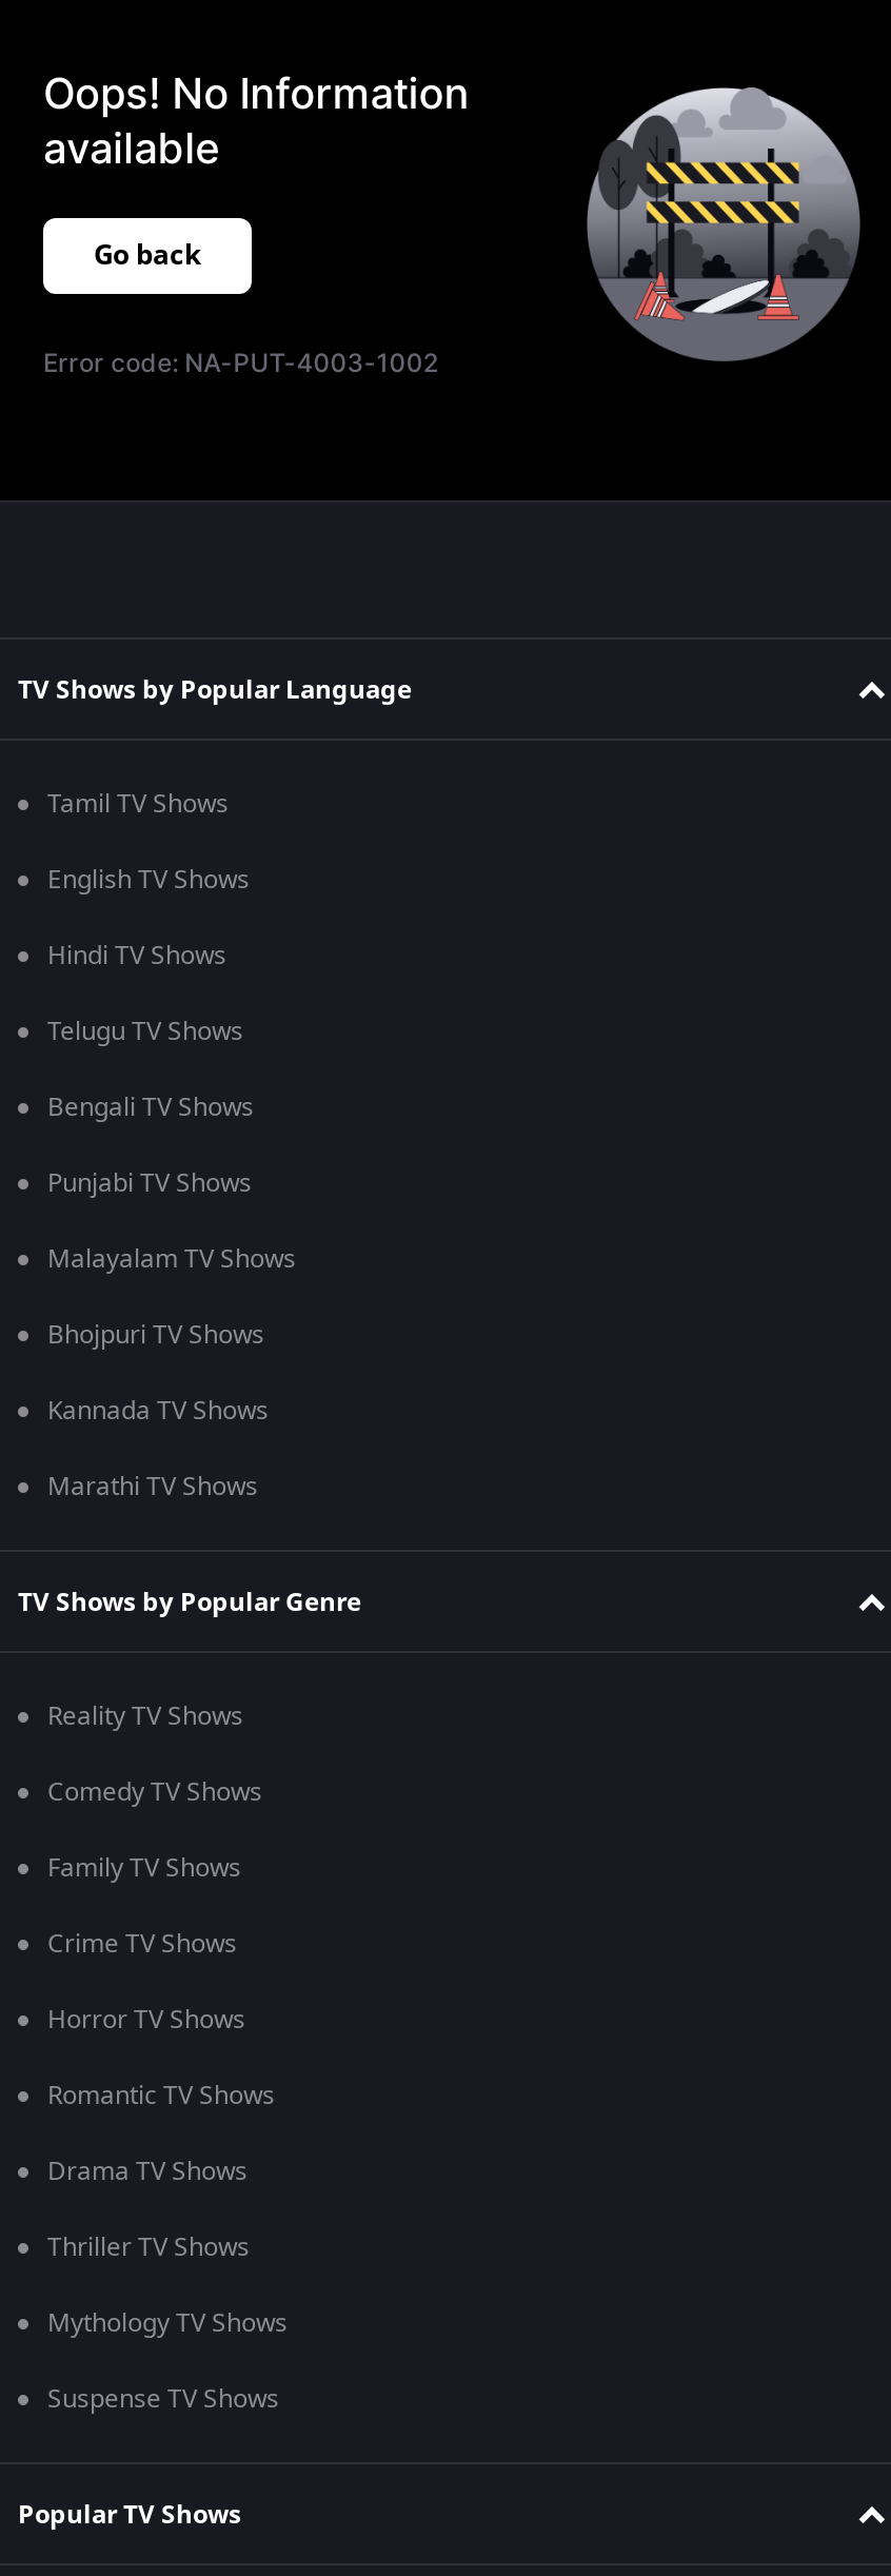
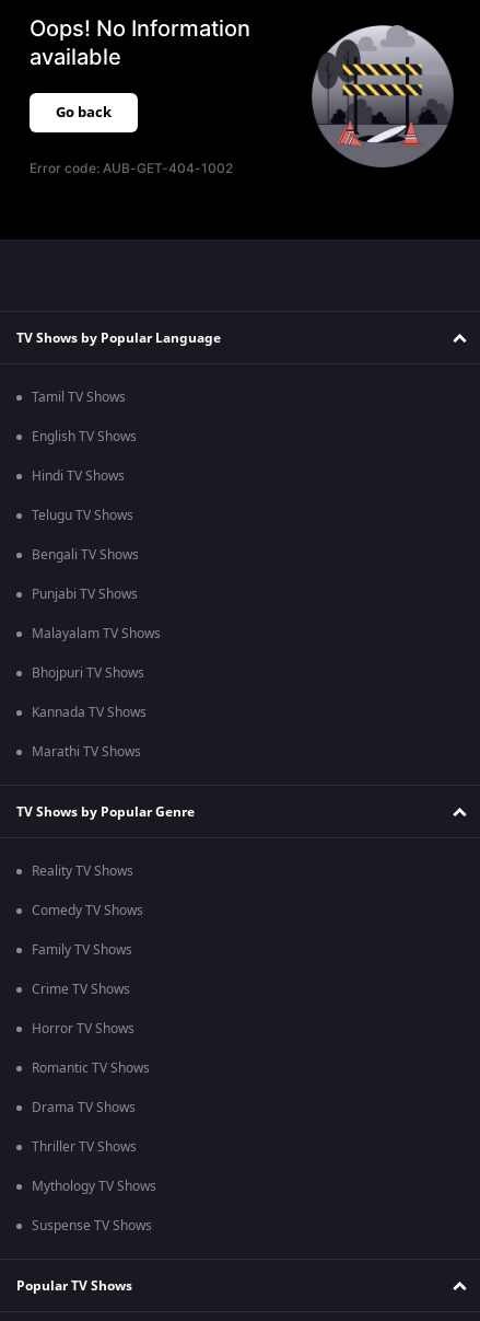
[43,347,438,378] Error code: NA-PUT-4003-1002 -> [30,160,233,176] Error code: AUB-GET-404-1002

